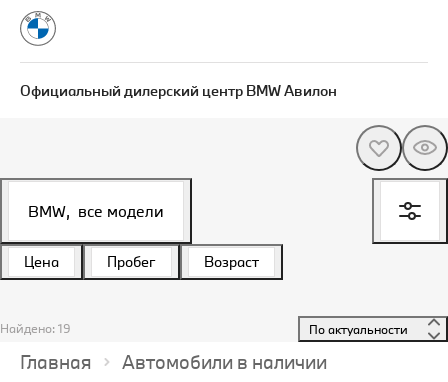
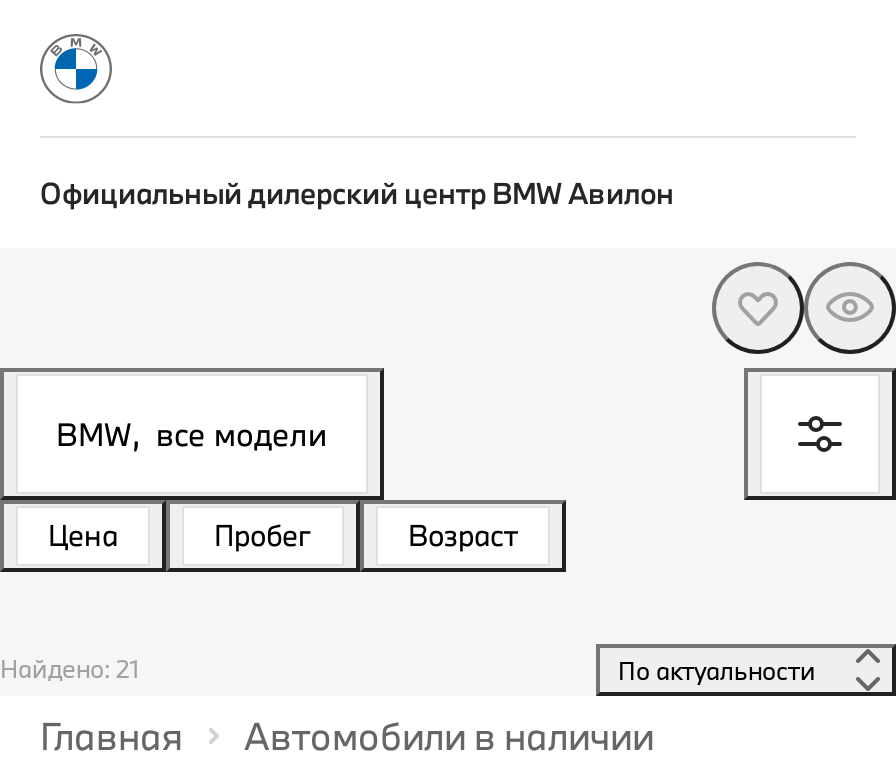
[0,320,71,336] Найдено: 19 -> [0,652,140,684] Найдено: 21

